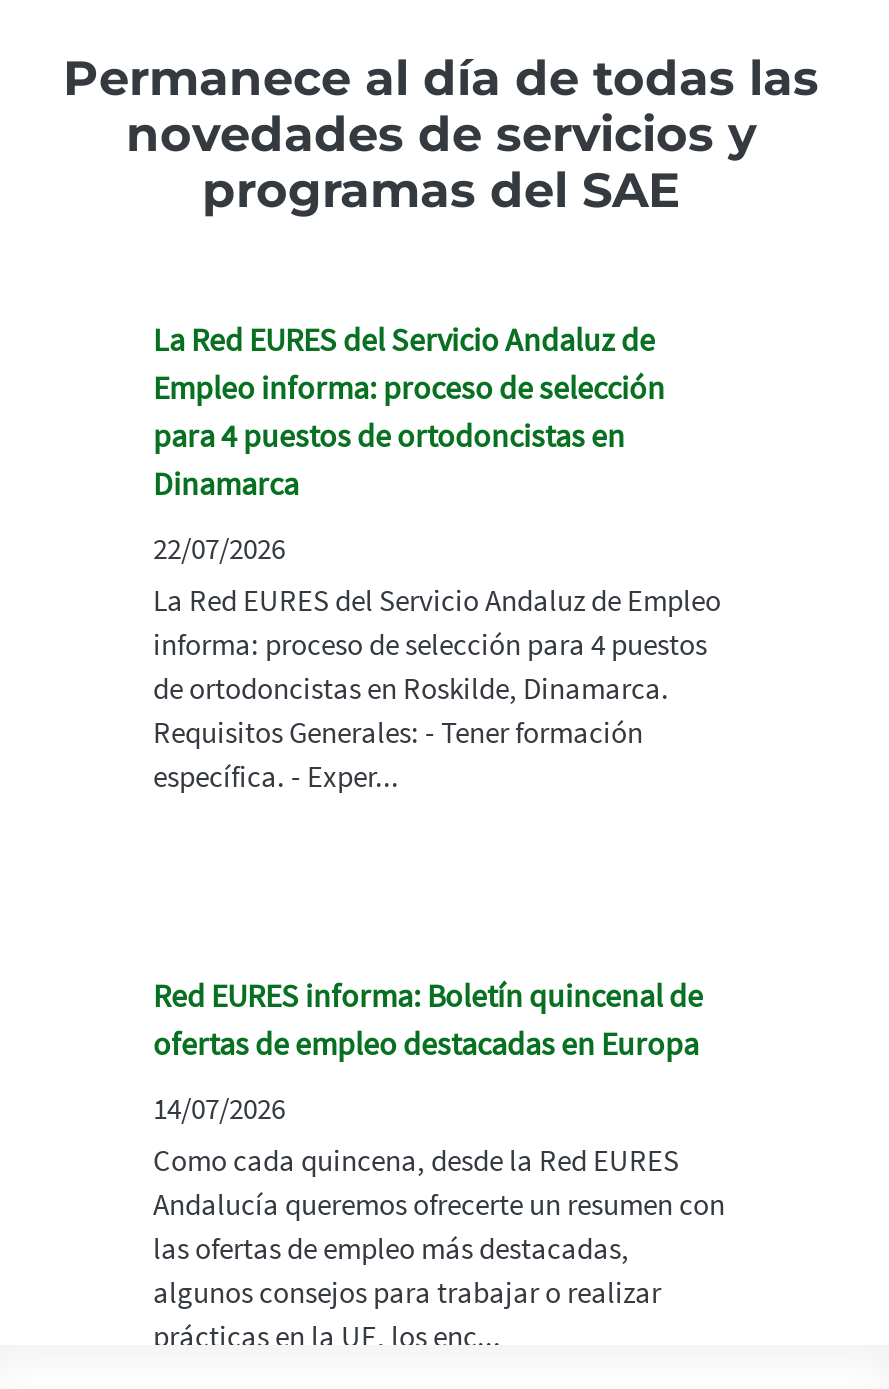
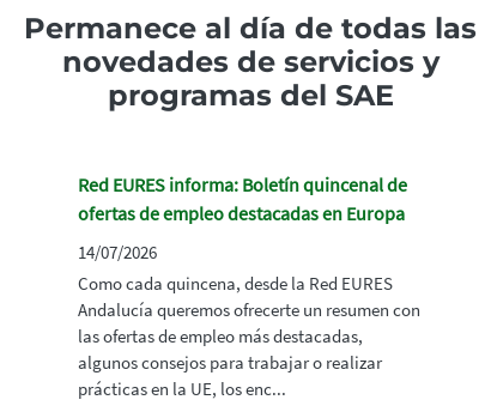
[153,319,721,795] La Red EURES del Servicio Andaluz de | Empleo informa: proceso de selección | para 4 puestos de ortodoncistas en | Dinamarca | 22/07/2026 | La Red EURES del Servicio Andaluz de Empleo | informa: proceso de selección para 4 puestos | de ortodoncistas en Roskilde, Dinamarca. | Requisitos Generales: - Tener formación | específica. - Exper... -> none

